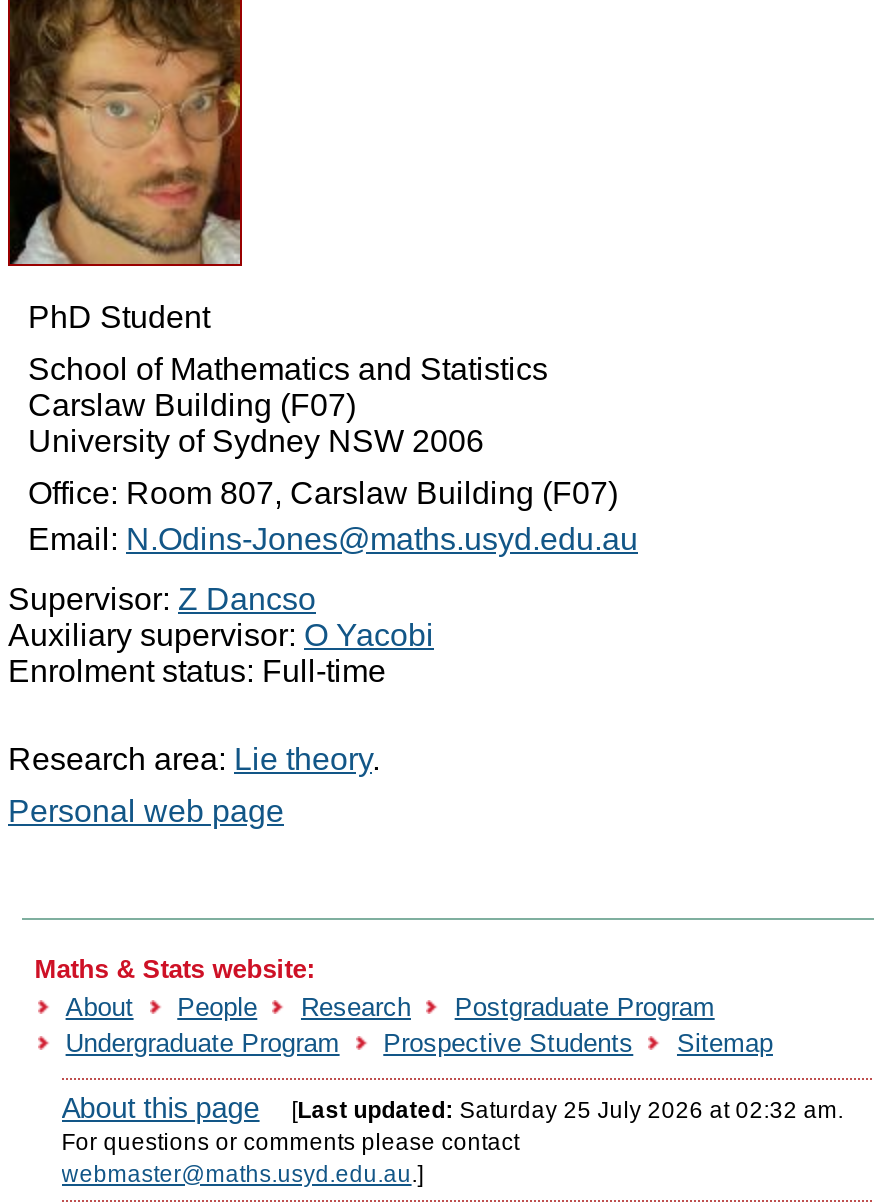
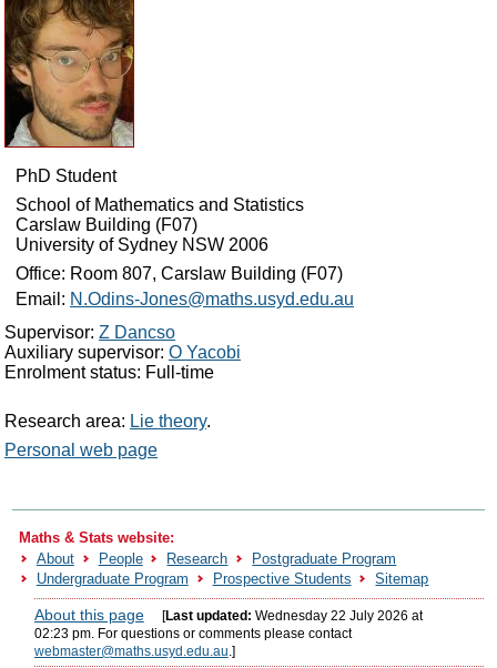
[62,1099,844,1155] [Last updated: Saturday 25 July 2026 at 02:32 am. | For questions or comments please contact -> [34,610,422,641] [Last updated: Wednesday 22 July 2026 at | 02:23 pm. For questions or comments please contact

